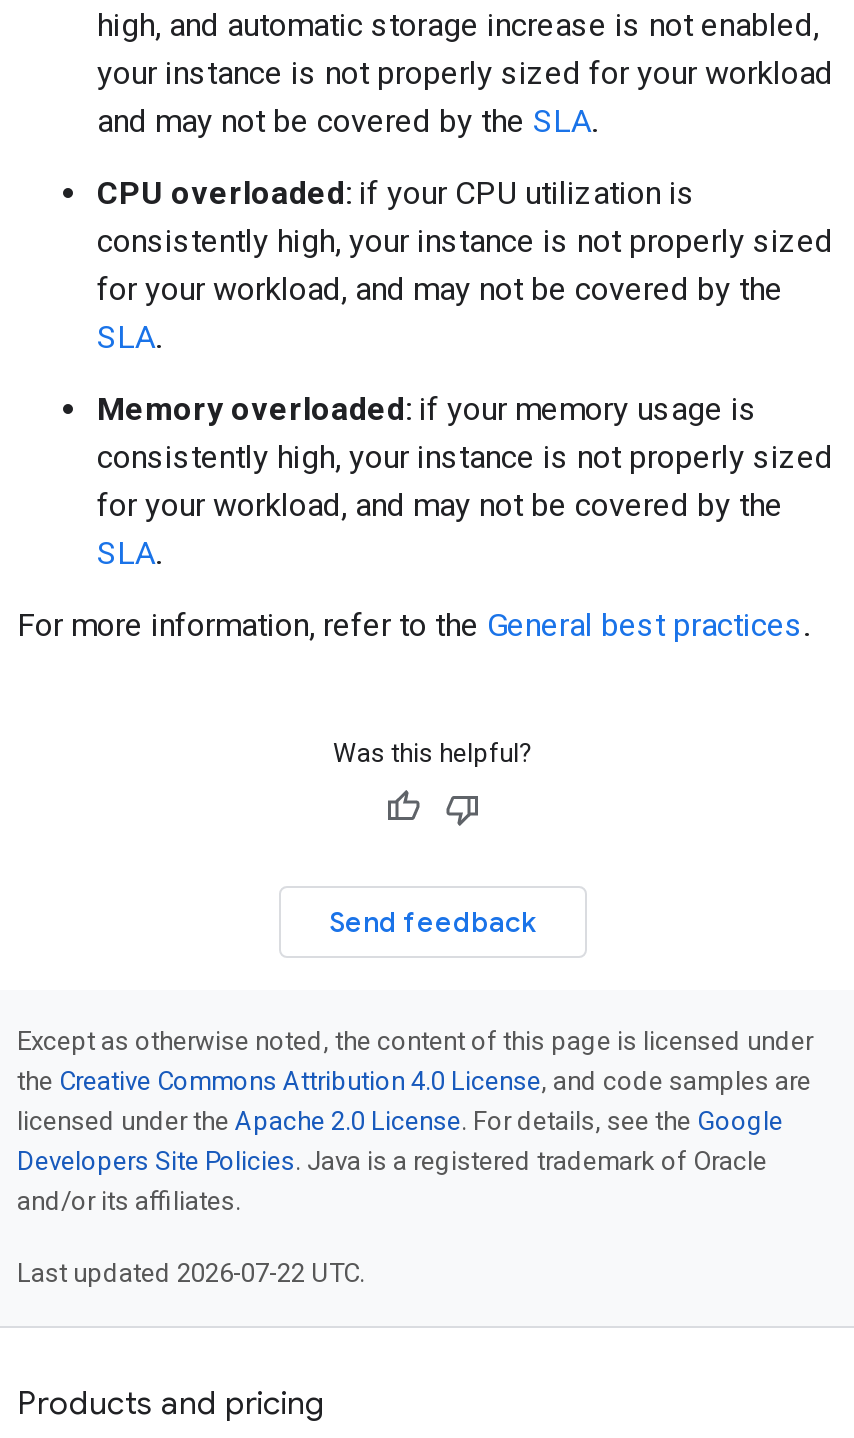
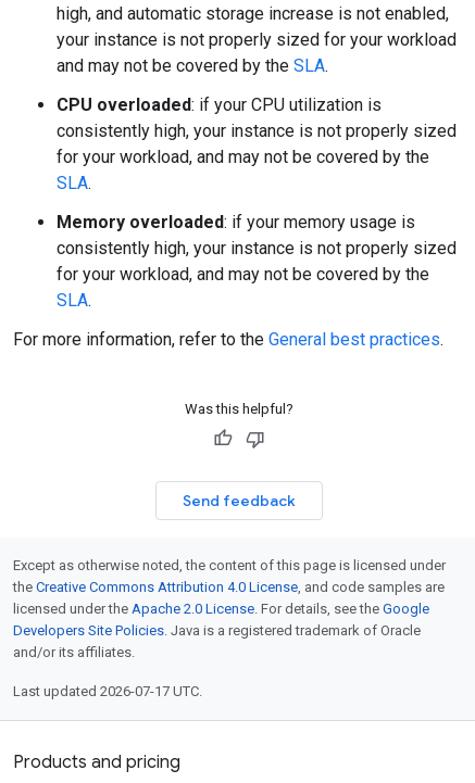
[17,1258,365,1288] Last updated 2026-07-22 UTC. -> [13,683,202,699] Last updated 2026-07-17 UTC.

